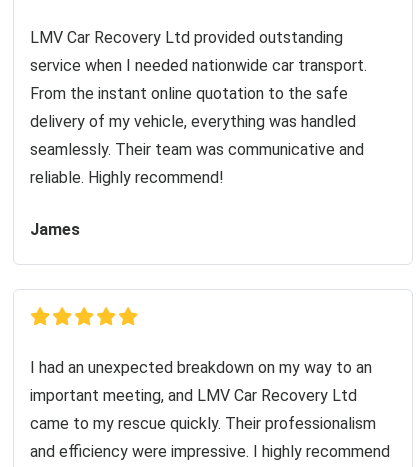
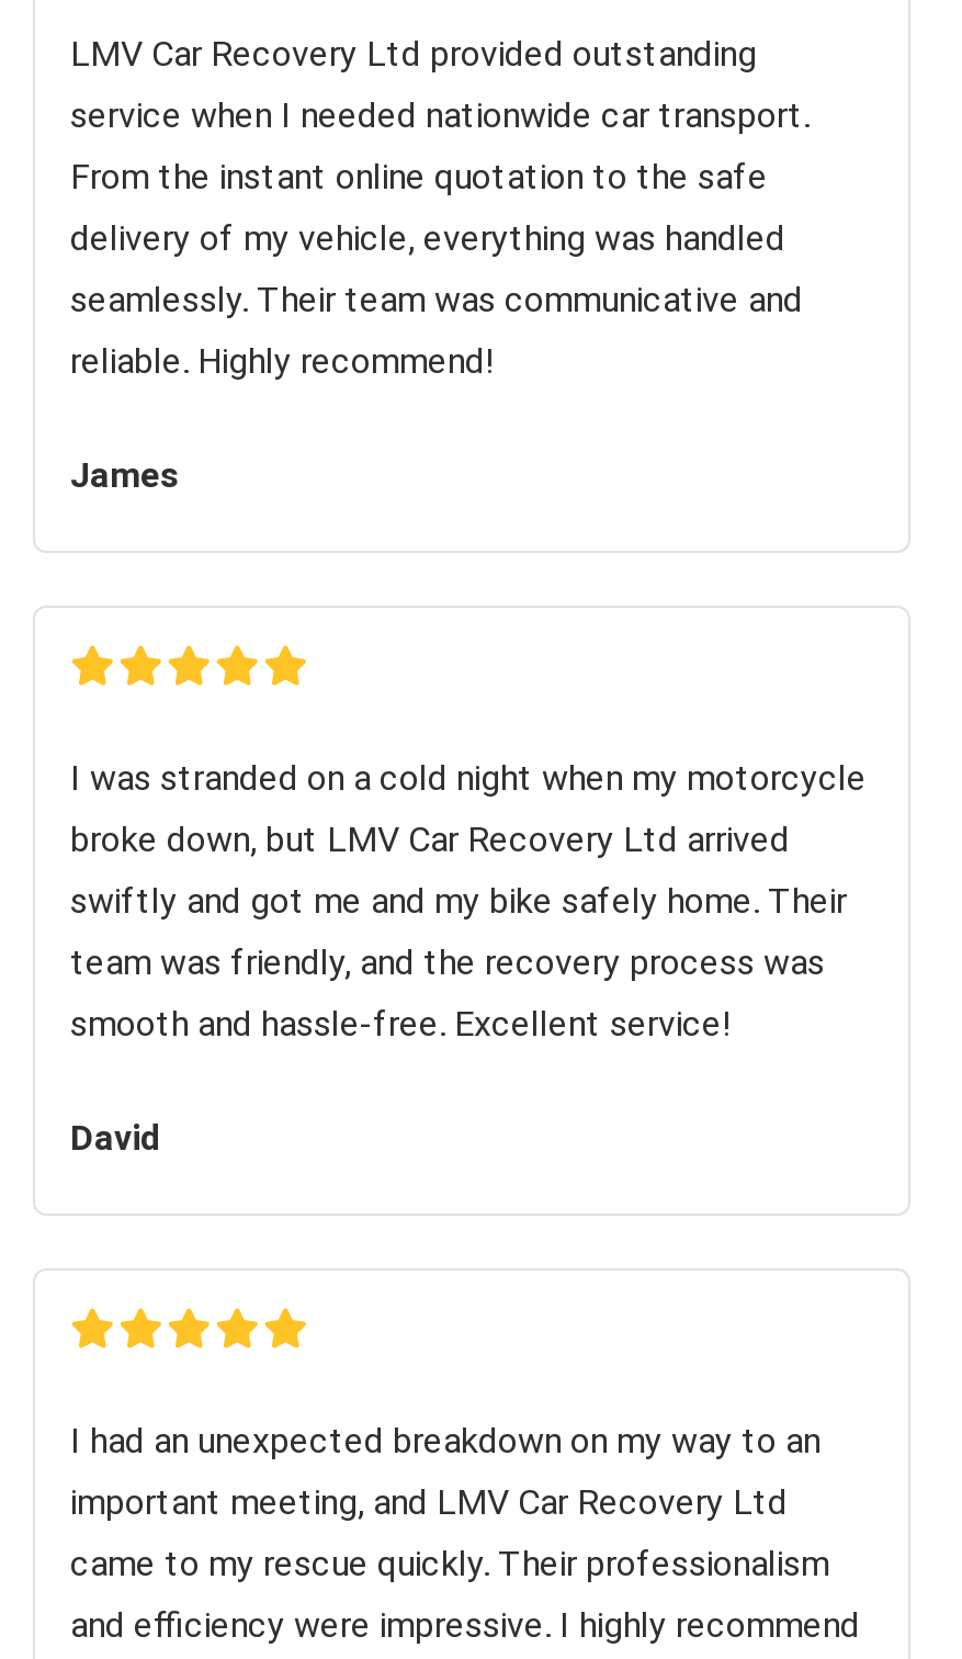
none -> [70,756,867,1158] I was stranded on a cold night when my motorcycle | broke down, but LMV Car Recovery Ltd arrived | swiftly and got me and my bike safely home. Their | team was friendly, and the recovery process was | smooth and hassle-free. Excellent service! | David

